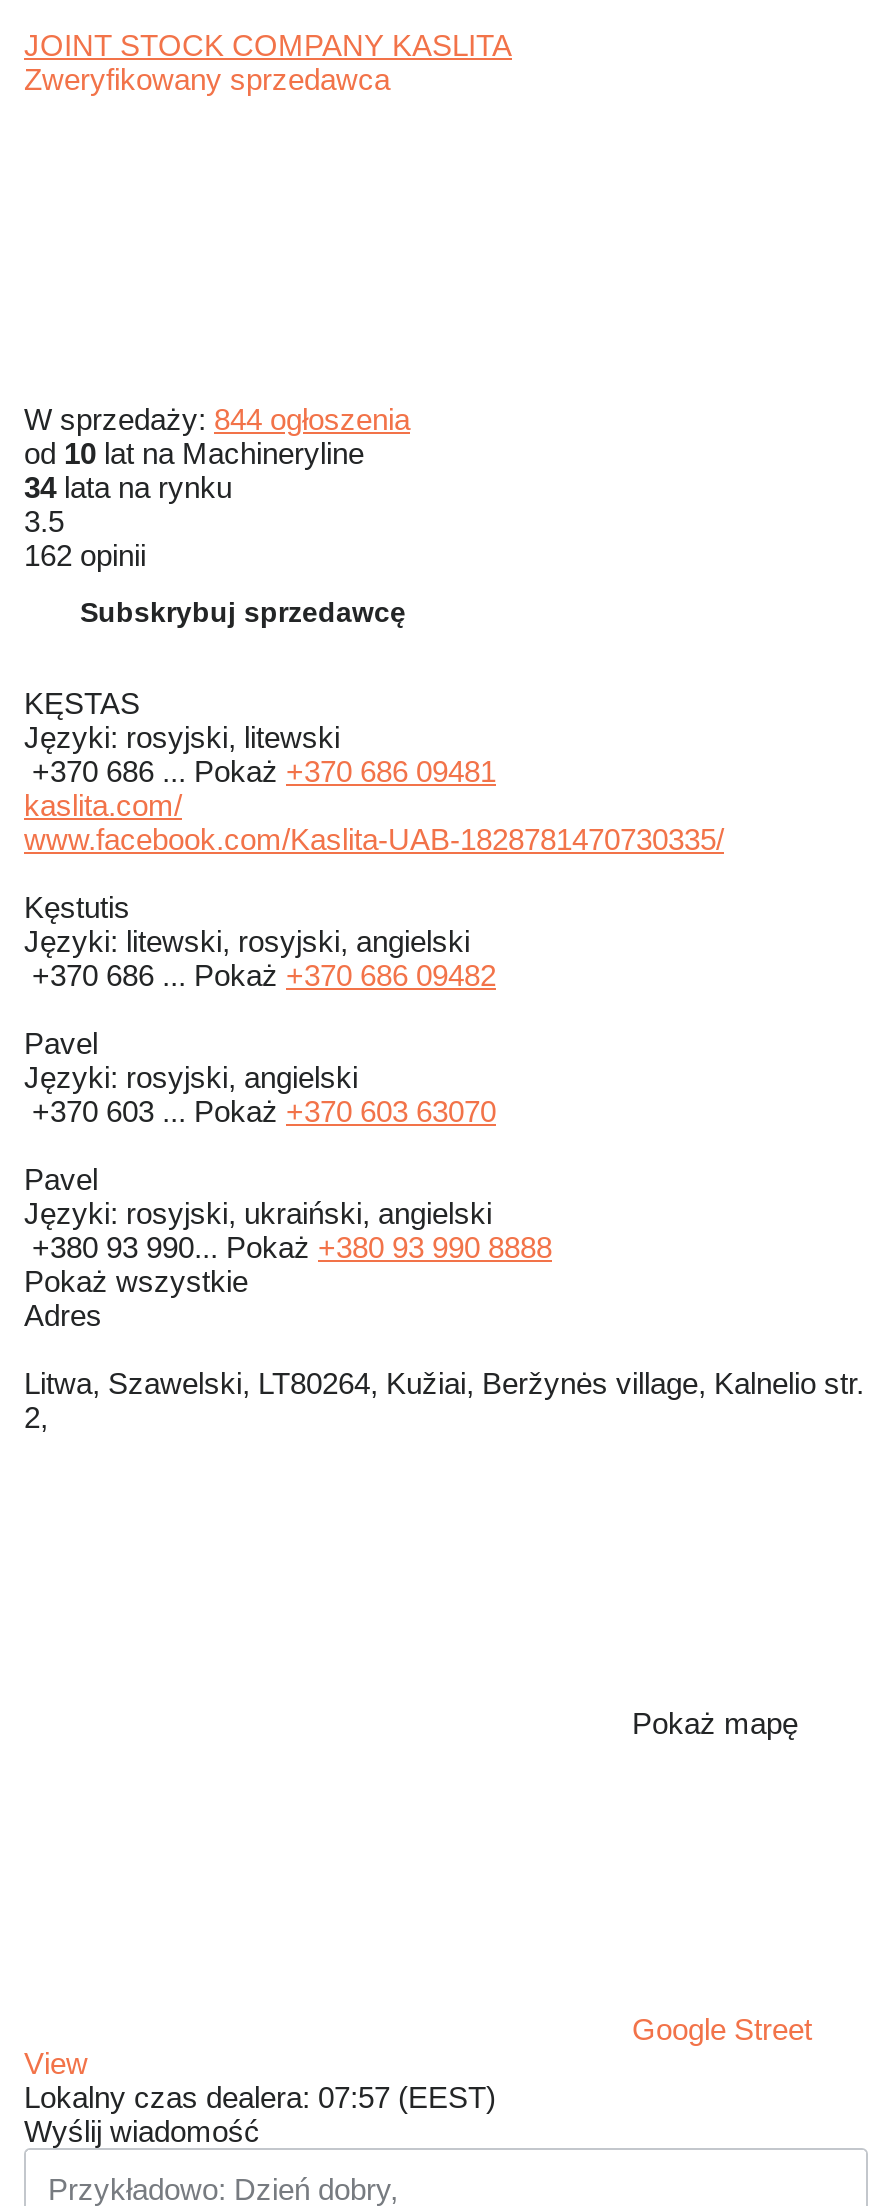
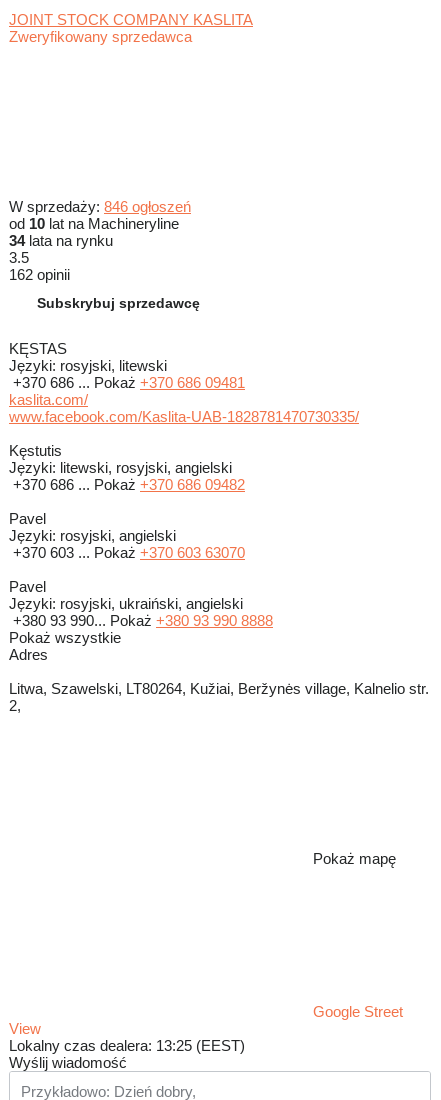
[24,402,410,436] W sprzedaży: 844 ogłoszenia -> [9,198,191,215] W sprzedaży: 846 ogłoszeń
[24,2080,496,2114] Lokalny czas dealera: 07:57 (EEST) -> [9,1037,245,1054] Lokalny czas dealera: 13:25 (EEST)

